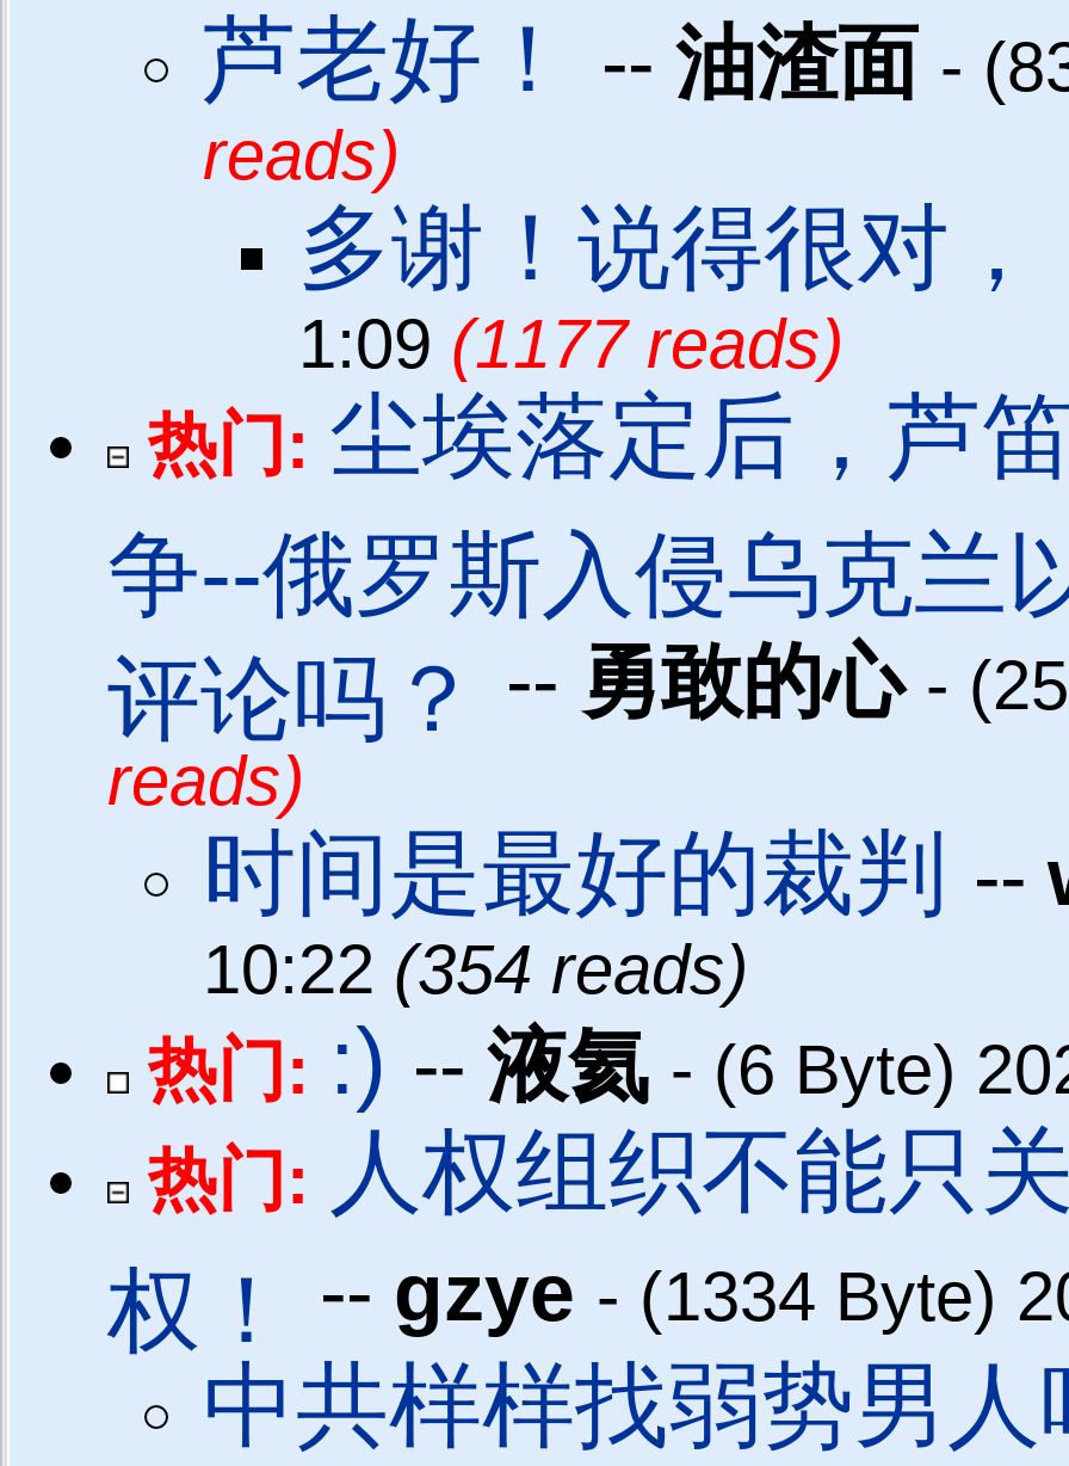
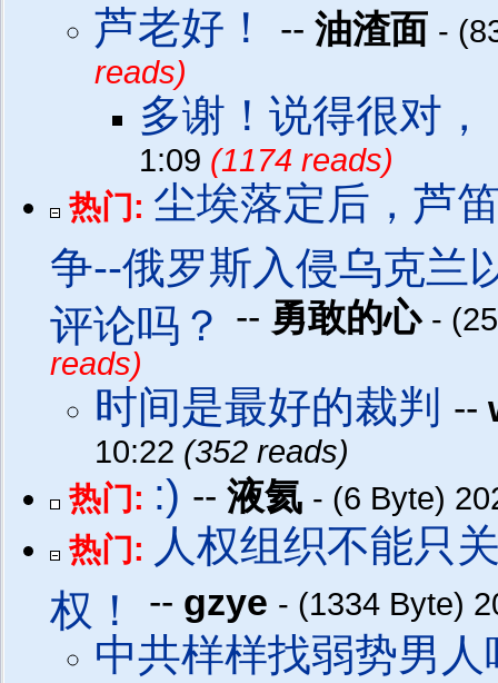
[298,306,845,382] 1:09 (1177 reads) -> [139,142,394,178] 1:09 (1174 reads)
[203,931,749,1008] 10:22 (354 reads) -> [94,434,349,469] 10:22 (352 reads)

